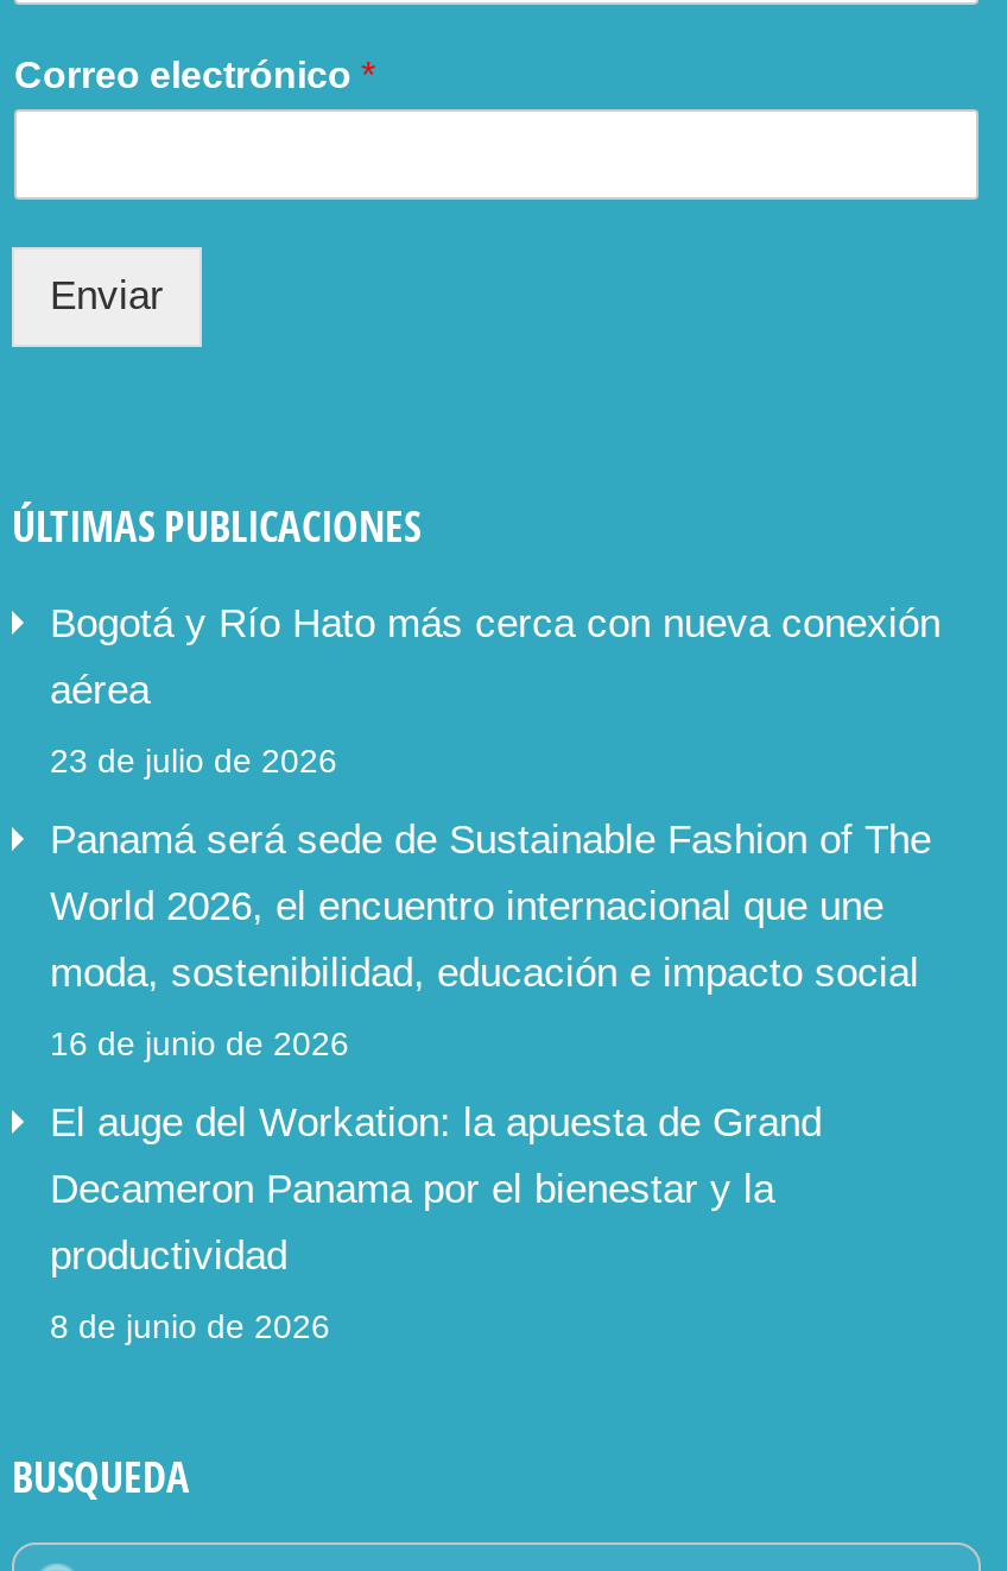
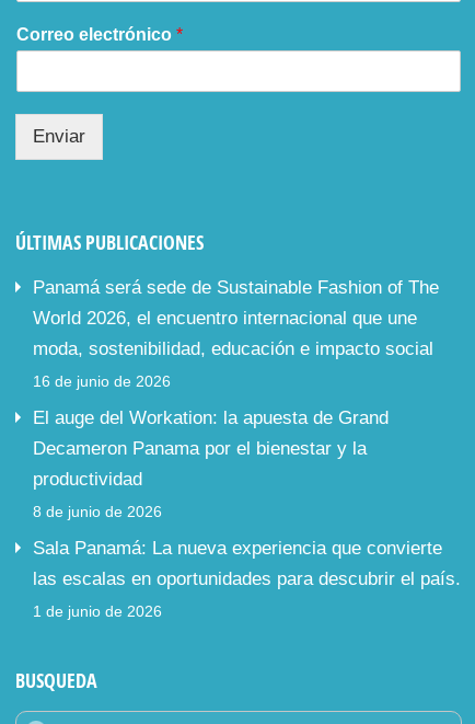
[50,601,940,780] Bogotá y Río Hato más cerca con nueva conexión | aérea | 23 de julio de 2026 -> none
moved [50,818,931,1345] -> [33,277,439,520]: Panamá será sede de Sustainable Fashion of The | World 2026, el encuentro internacional que une | moda, sostenibilidad, educación e impacto social | 16 de junio de 2026 | El auge del Workation: la apuesta de Grand | Decameron Panama por el bienestar y la | productividad | 8 de junio de 2026
none -> [33,538,461,620] Sala Panamá: La nueva experiencia que convierte | las escalas en oportunidades para descubrir el país. | 1 de junio de 2026

